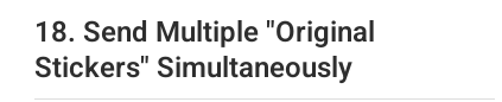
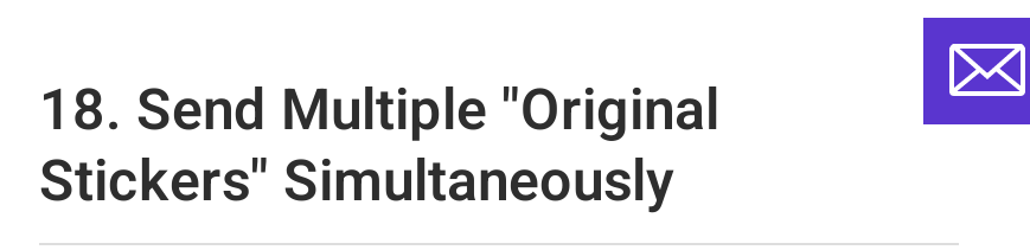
none -> [921,15,1023,127] [image]

